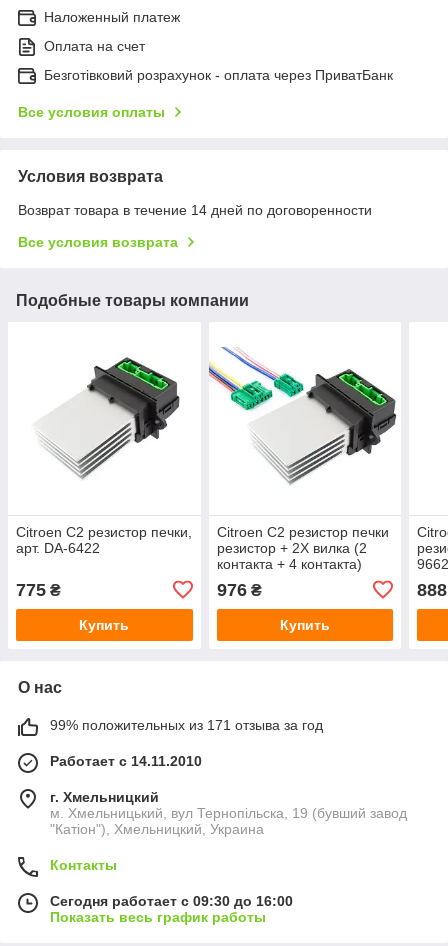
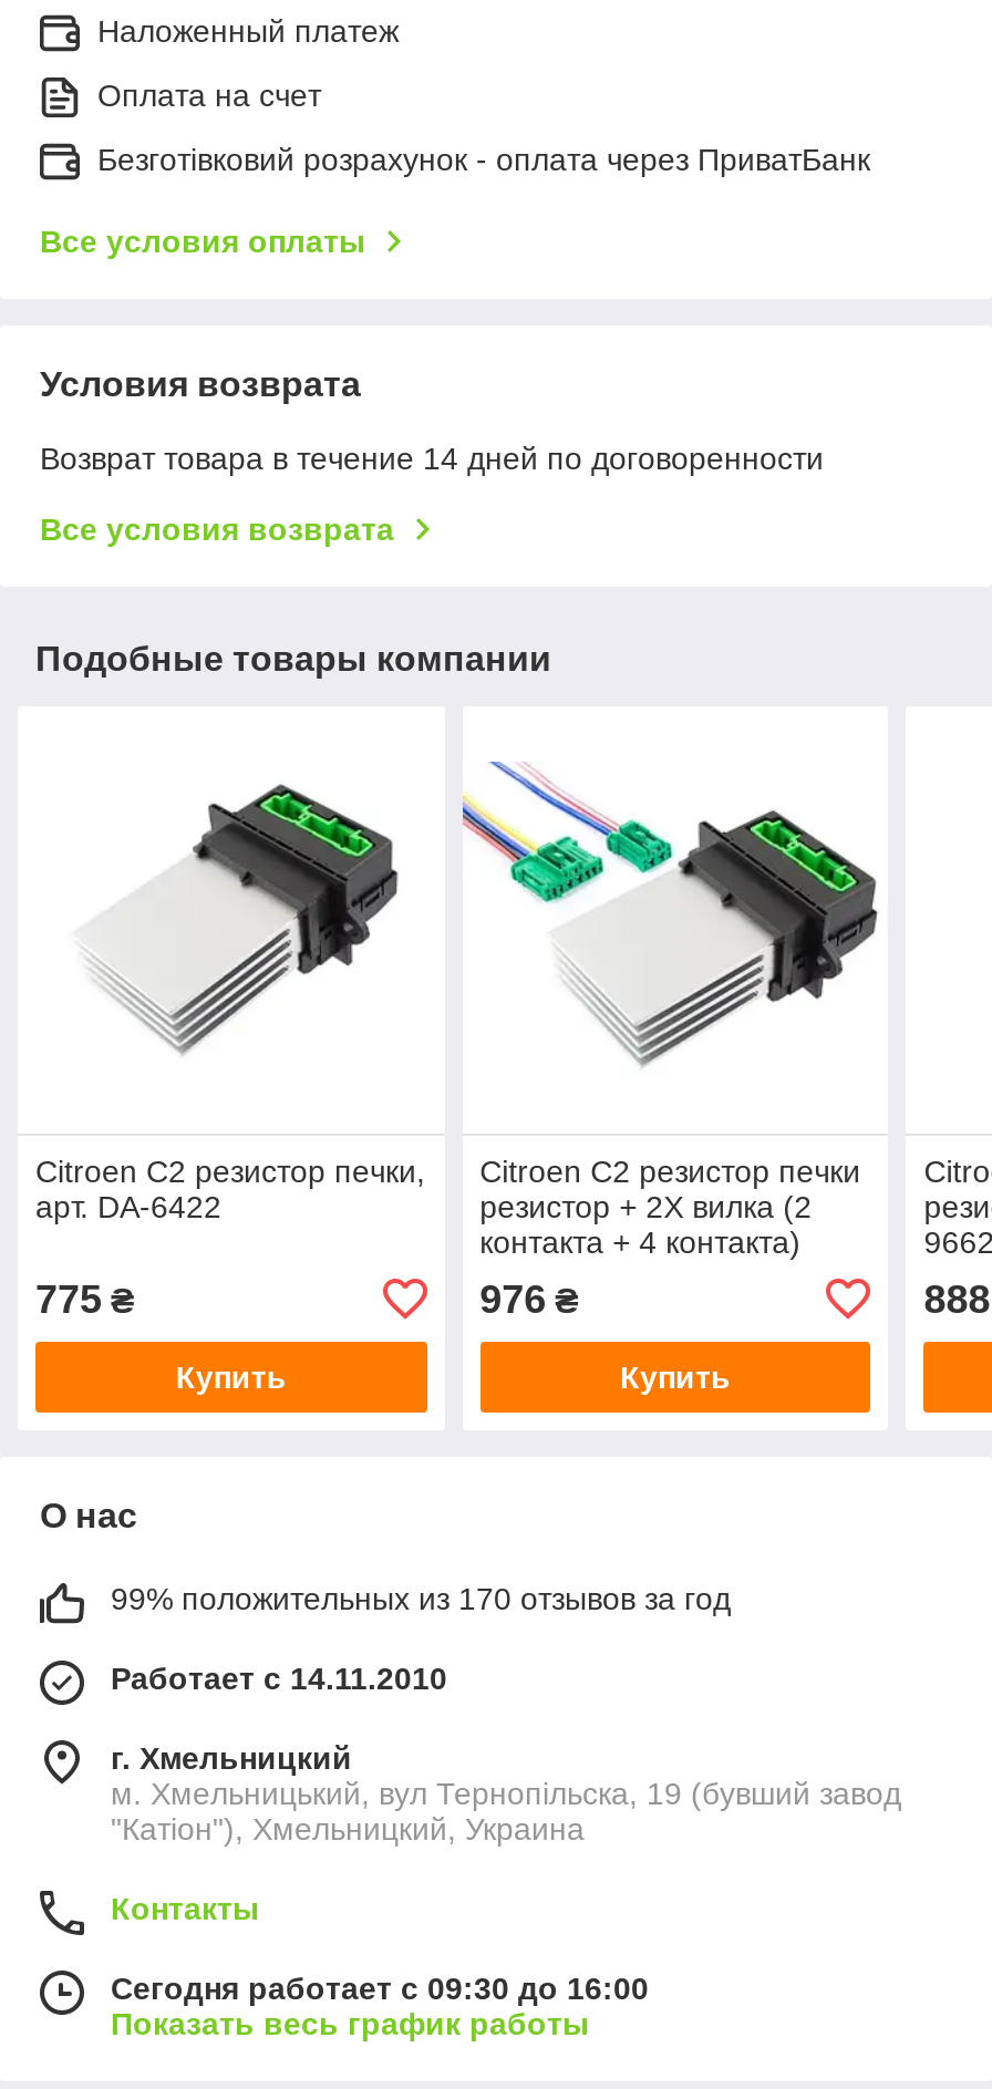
[50,717,323,733] 99% положительных из 171 отзыва за год -> [111,1580,731,1616] 99% положительных из 170 отзывов за год

